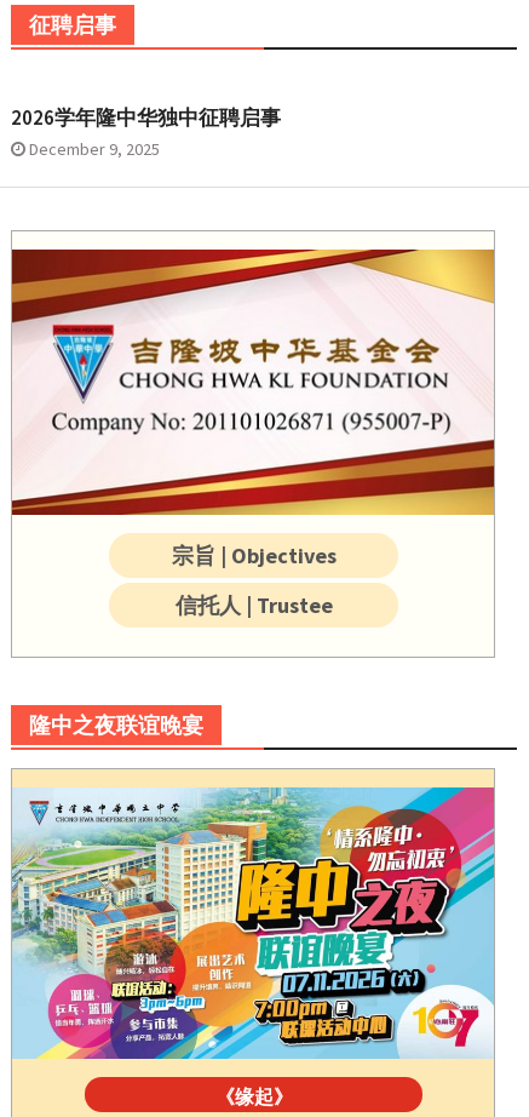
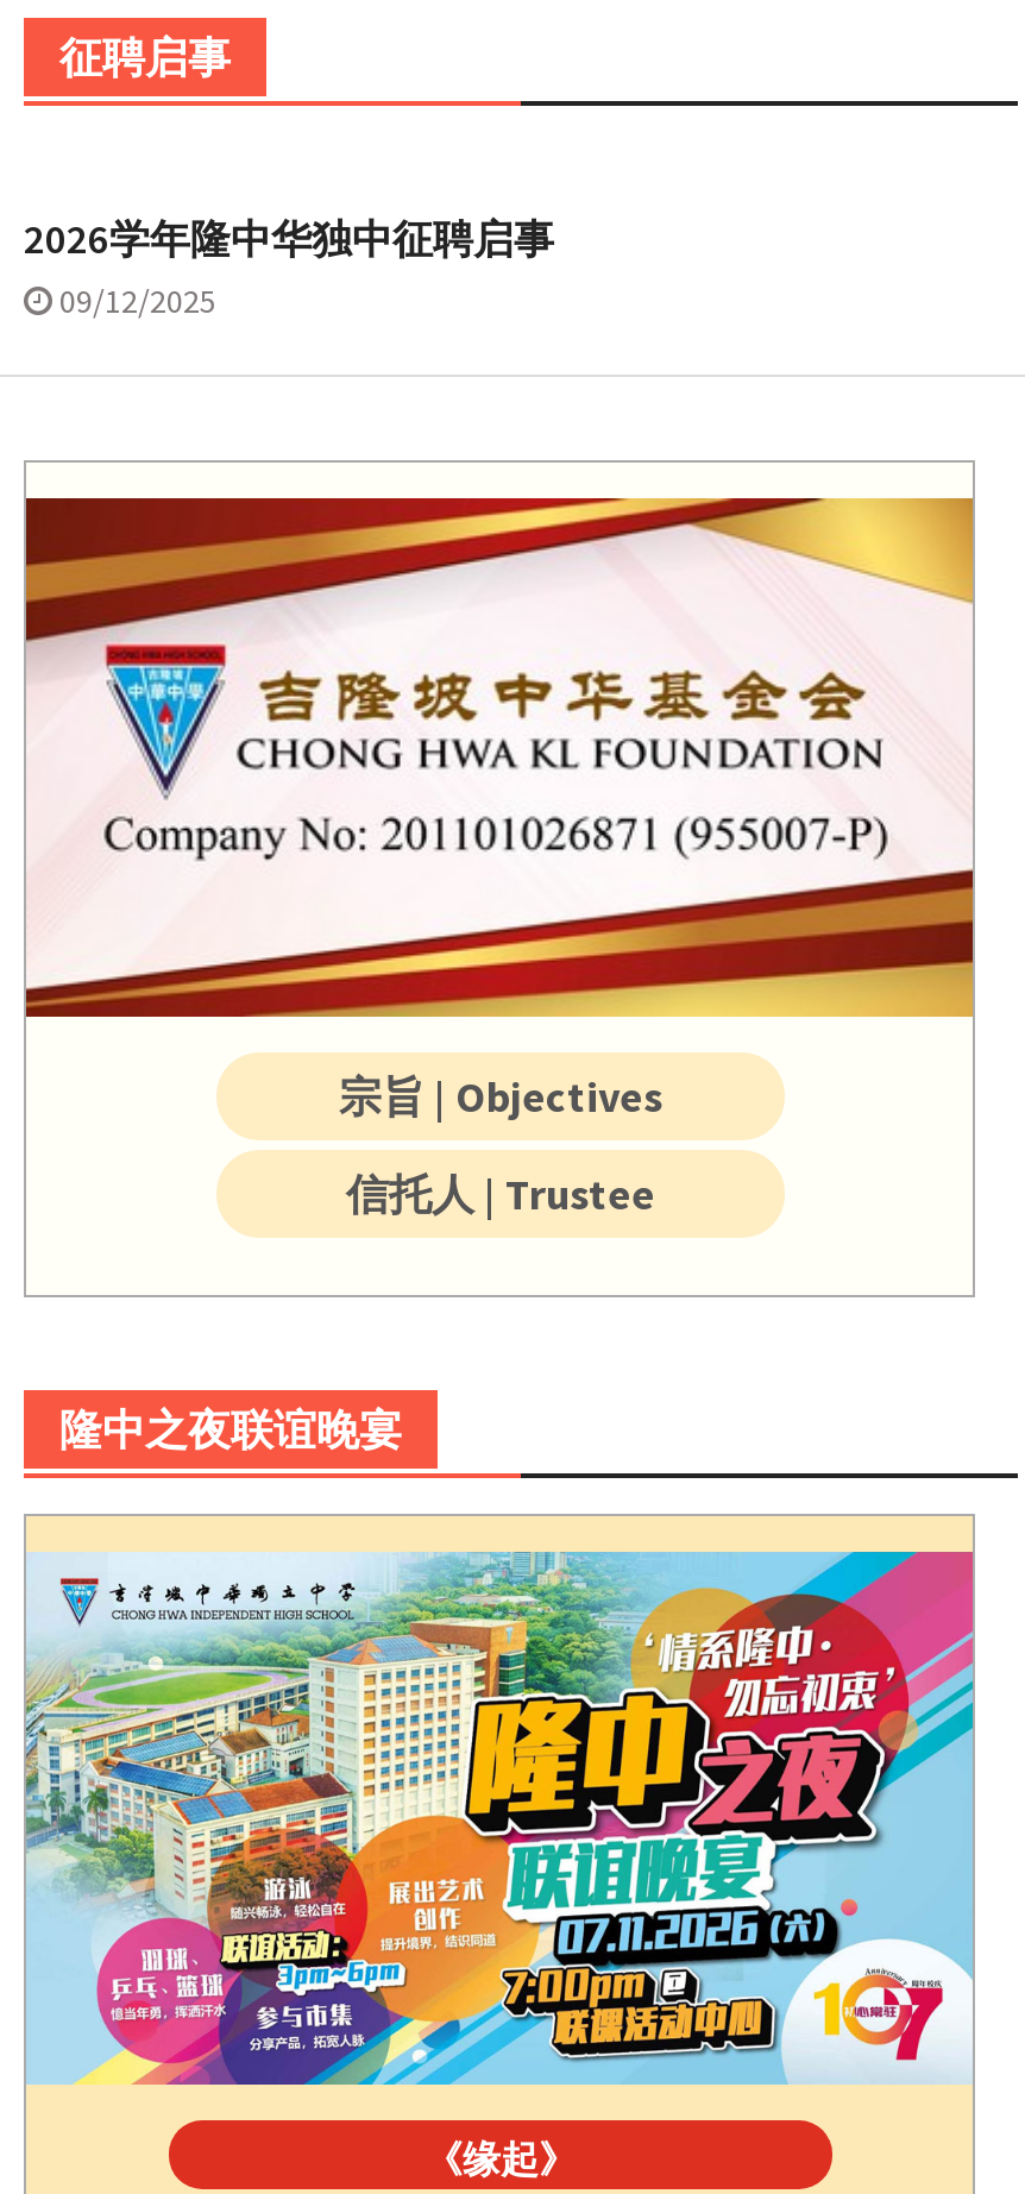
[29,138,160,160] December 9, 2025 -> [59,279,216,322] 09/12/2025

